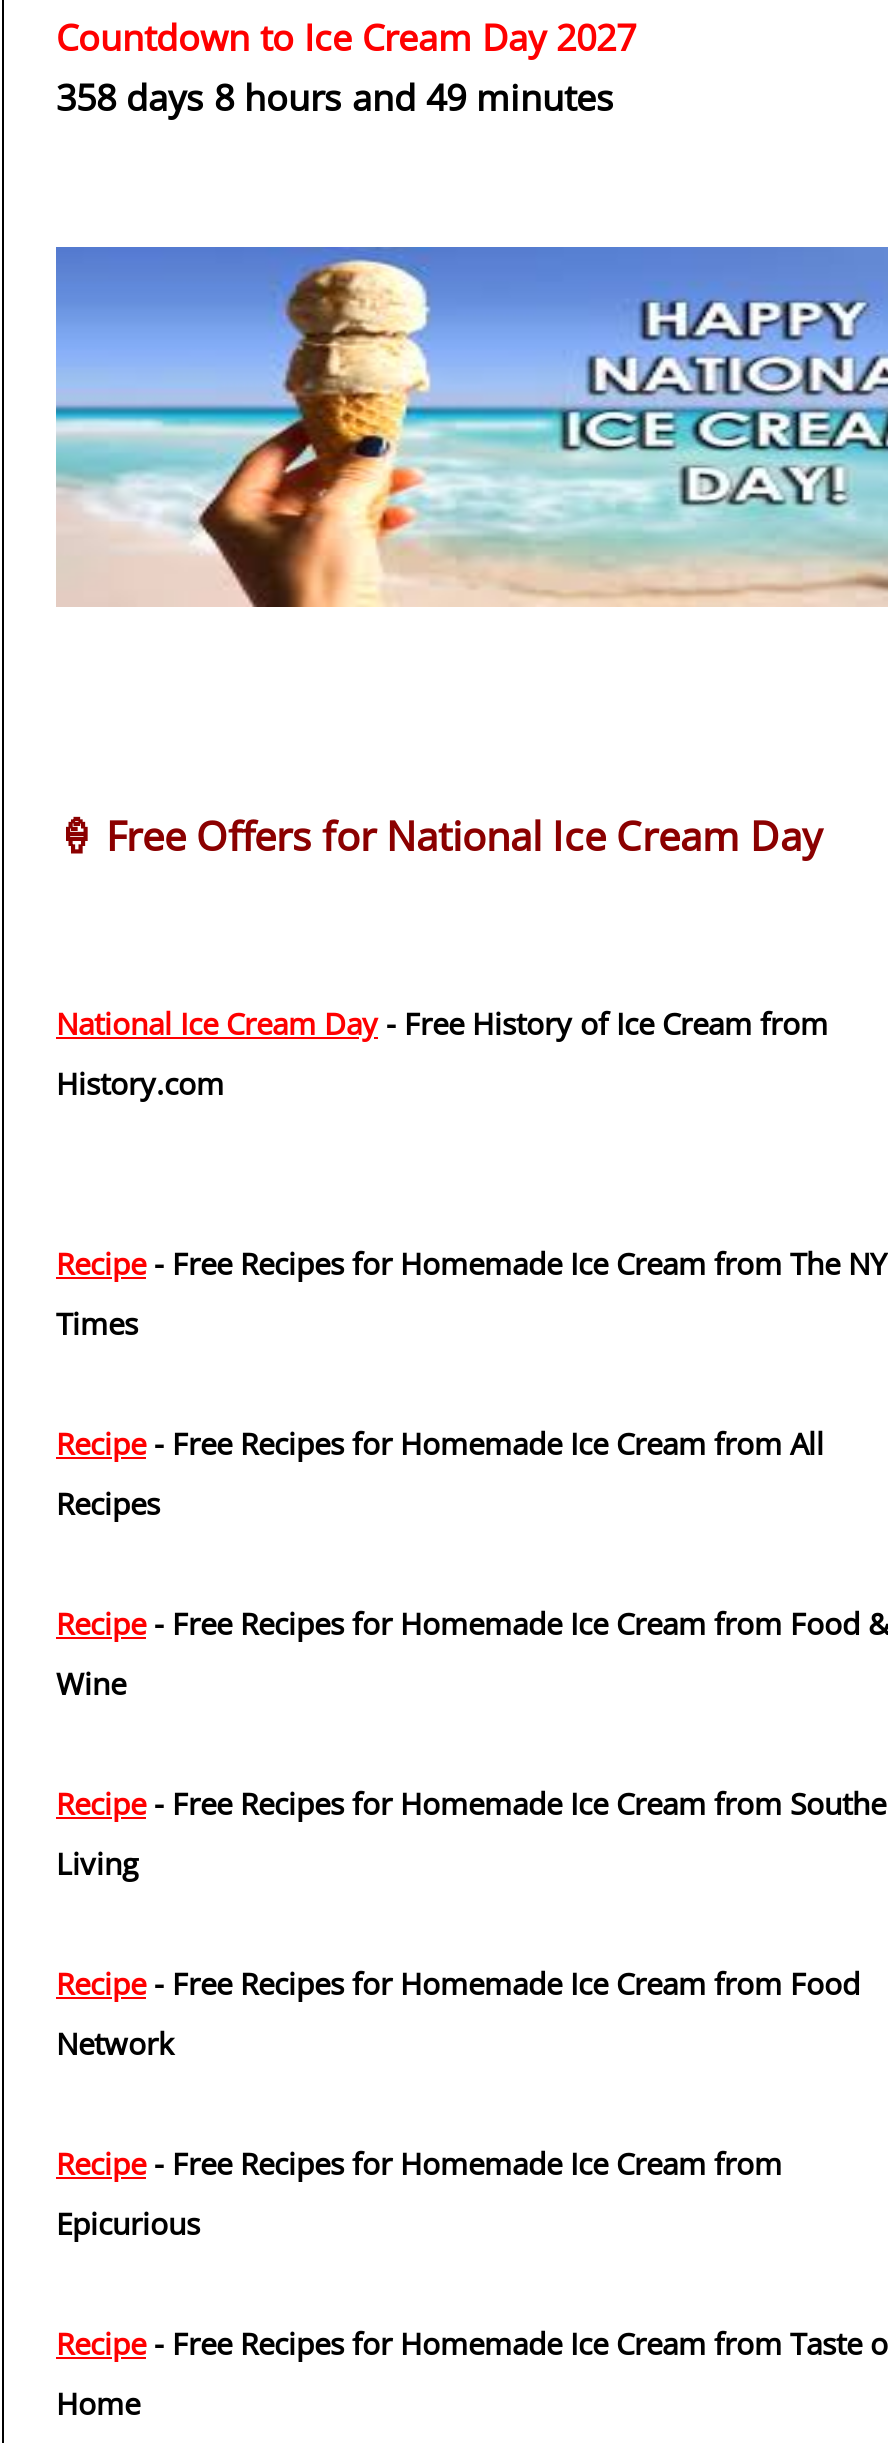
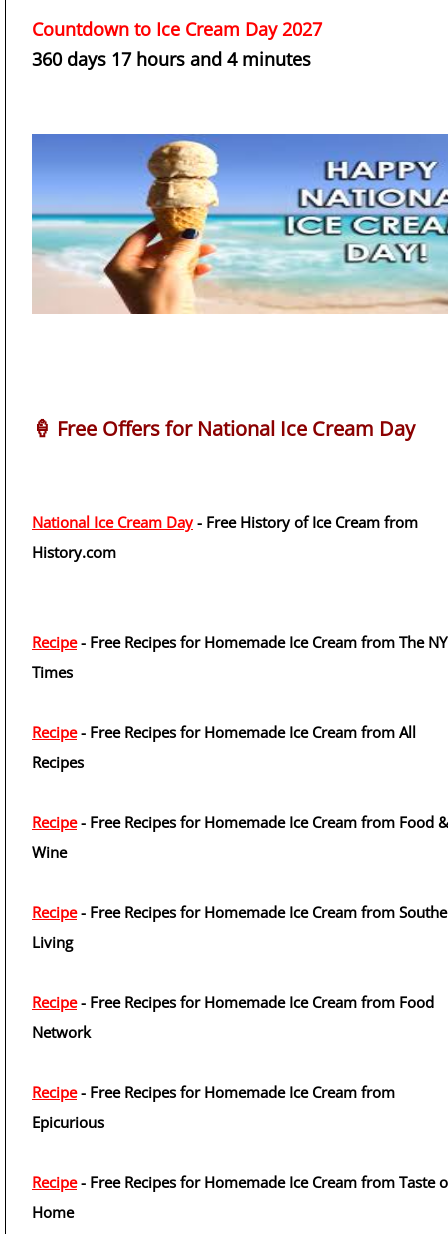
[56,73,614,121] 358 days 8 hours and 49 minutes -> [32,47,311,71] 360 days 17 hours and 4 minutes

